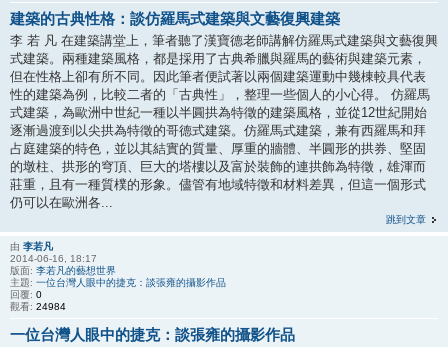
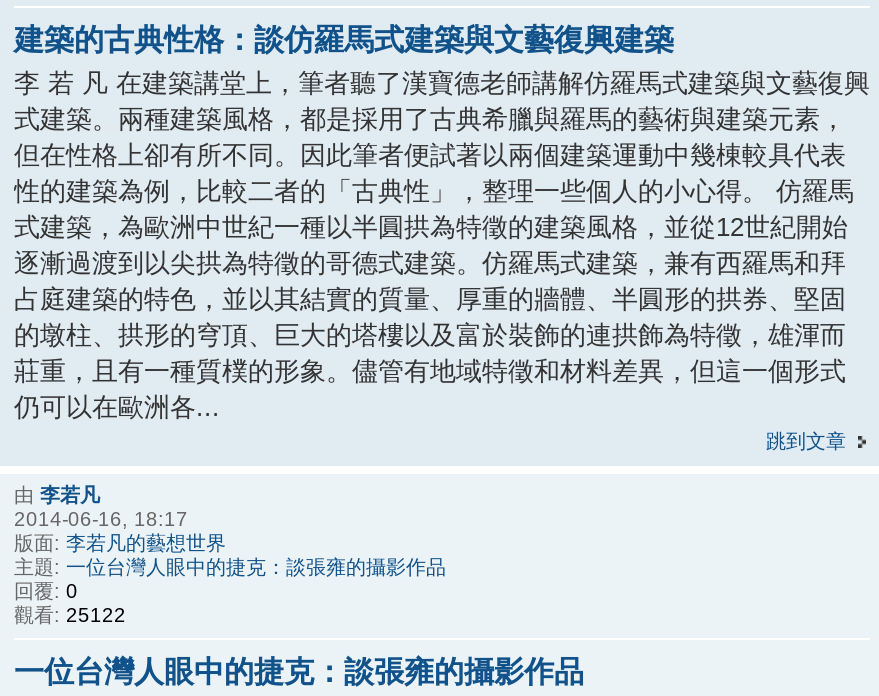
[10,301,66,312] 觀看: 24984 -> [14,604,126,626] 觀看: 25122

